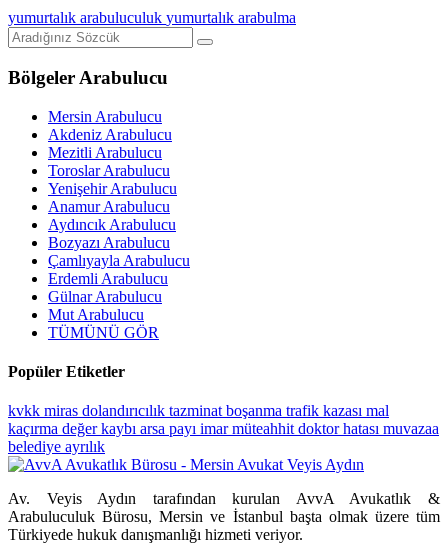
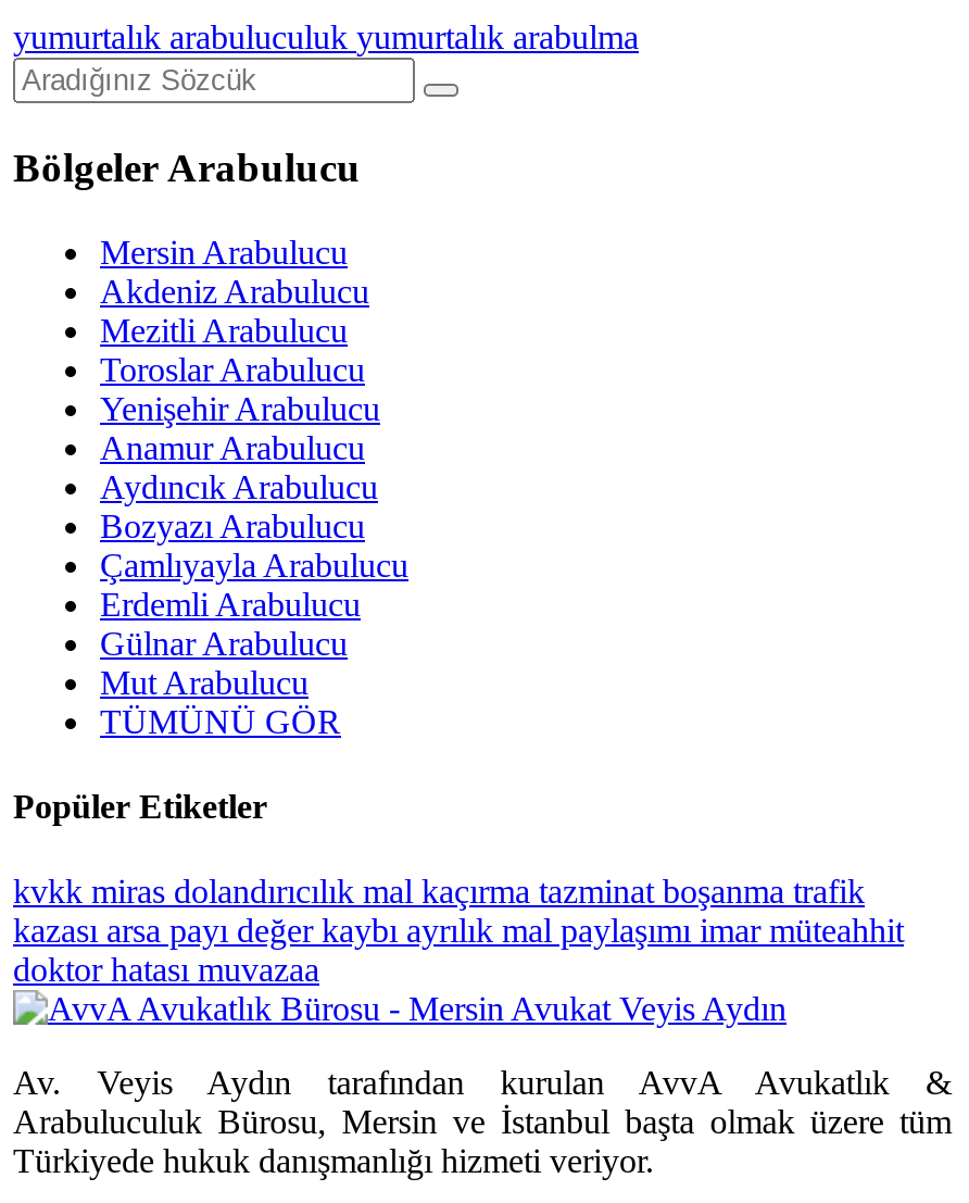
[8,402,439,455] kvkk miras dolandırıcılık tazminat boşanma trafik kazası mal | kaçırma değer kaybı arsa payı imar müteahhit doktor hatası muvazaa | belediye ayrılık -> [13,873,904,988] kvkk miras dolandırıcılık mal kaçırma tazminat boşanma trafik | kazası arsa payı değer kaybı ayrılık mal paylaşımı imar müteahhit | doktor hatası muvazaa

